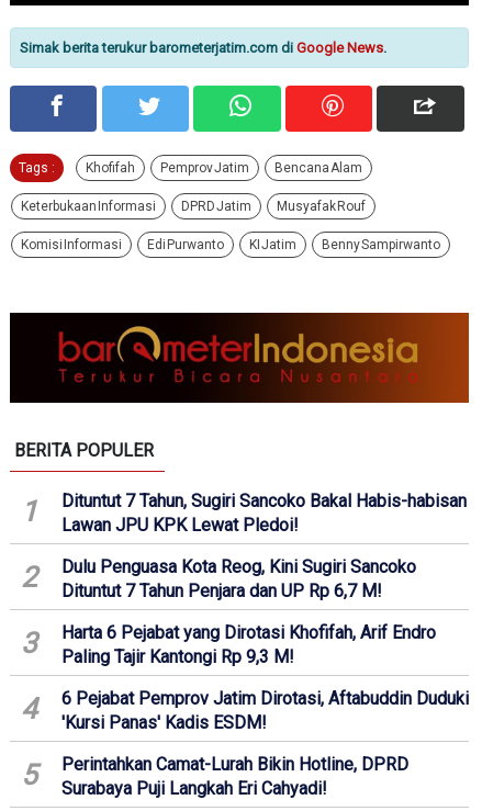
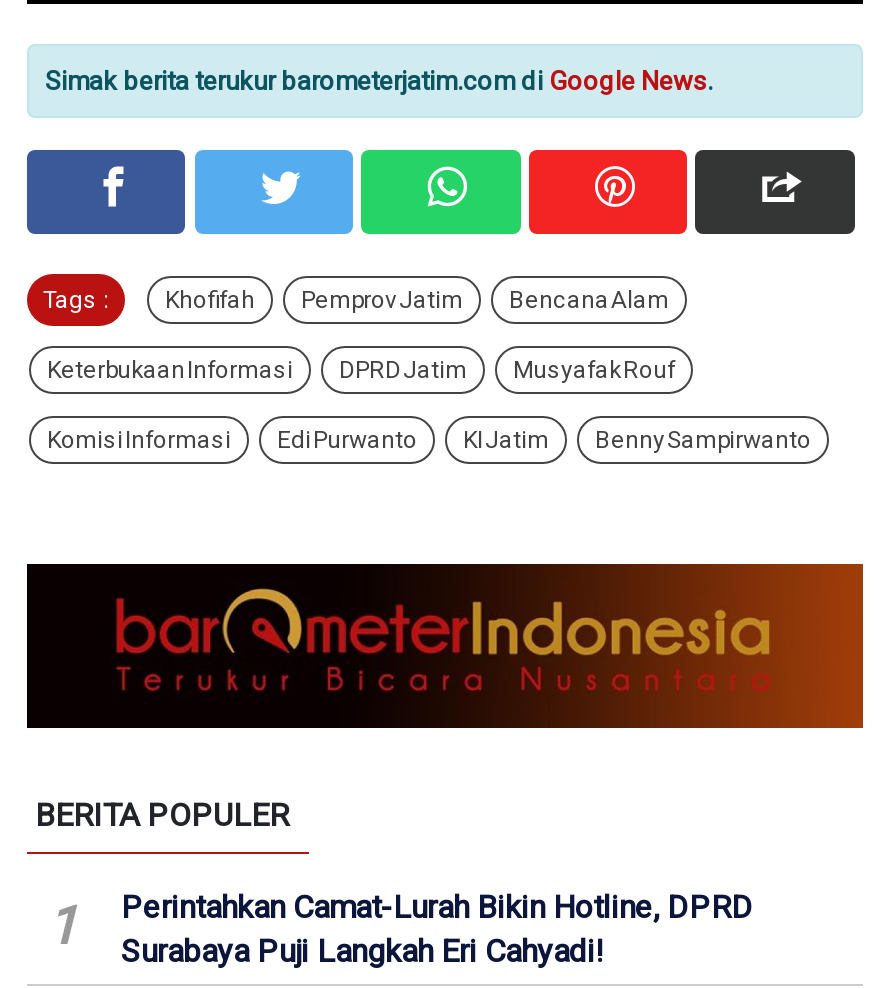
[21,491,469,791] Dituntut 7 Tahun, Sugiri Sancoko Bakal Habis-habisan | Lawan JPU KPK Lewat Pledoi! | 2 | Dulu Penguasa Kota Reog, Kini Sugiri Sancoko | Dituntut 7 Tahun Penjara dan UP Rp 6,7 M! | 3 | Harta 6 Pejabat yang Dirotasi Khofifah, Arif Endro | Paling Tajir Kantongi Rp 9,3 M! | 4 | 6 Pejabat Pemprov Jatim Dirotasi, Aftabuddin Duduki | 'Kursi Panas' Kadis ESDM! | 5 -> none

